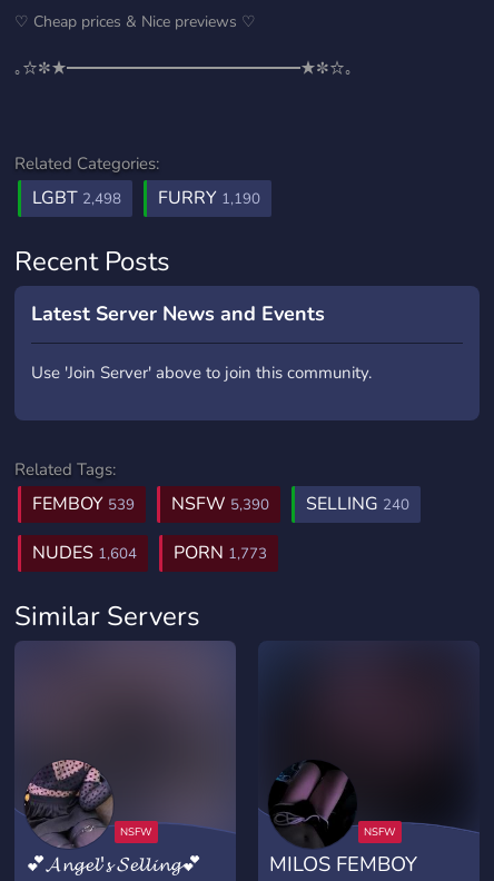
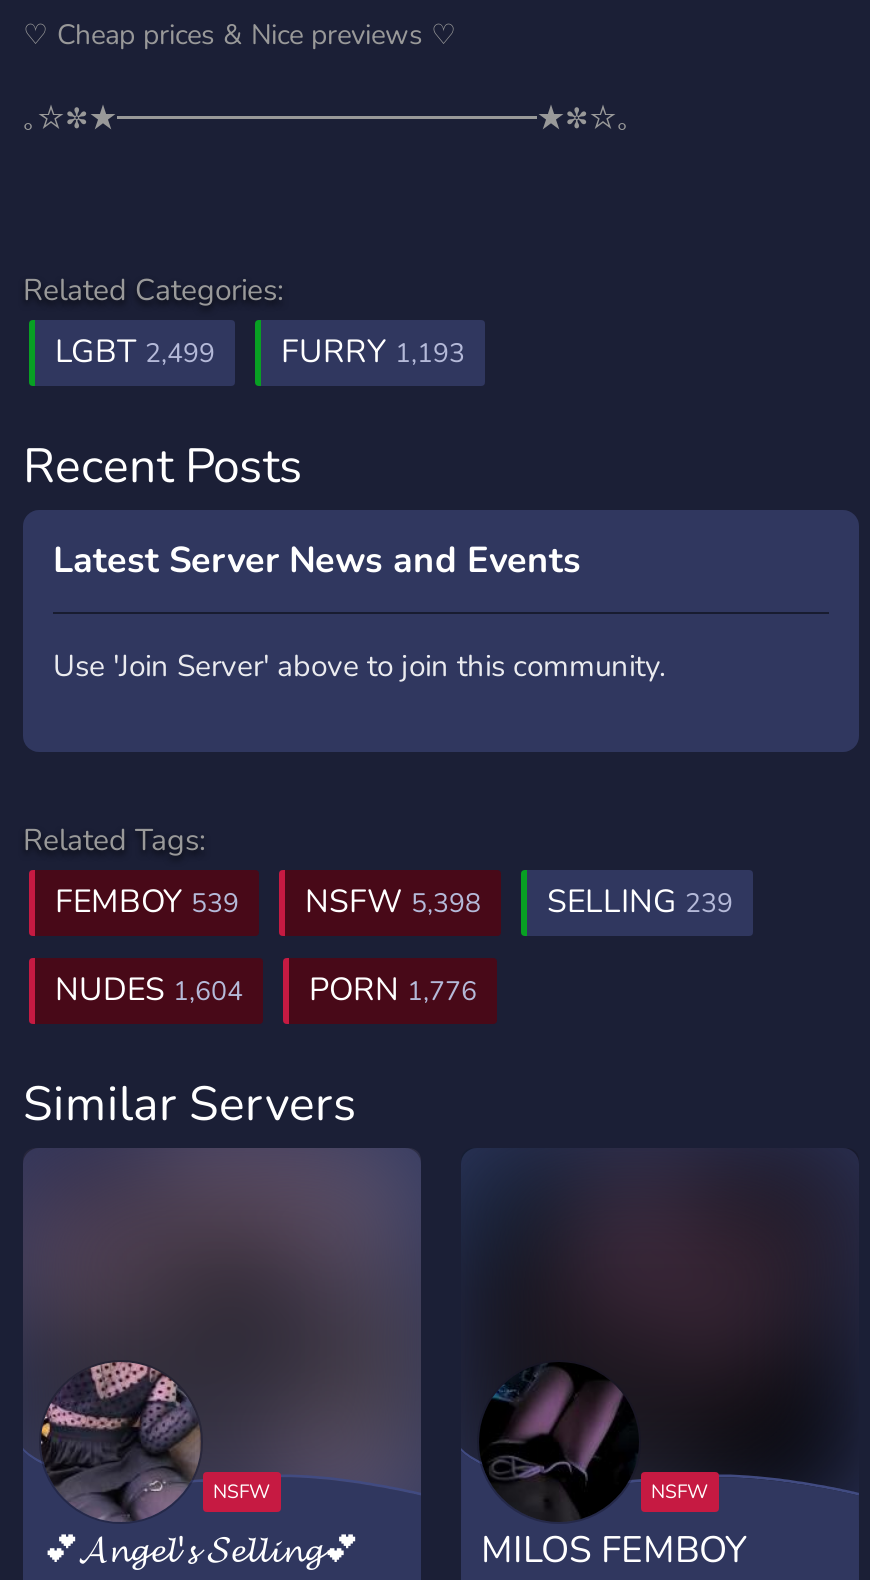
[32,186,121,210] LGBT 2,498 -> [55,330,215,374] LGBT 2,499
[158,186,260,210] FURRY 1,190 -> [281,330,465,374] FURRY 1,193
[171,492,269,516] NSFW 5,390 -> [305,880,481,924] NSFW 5,398
[306,492,409,516] SELLING 240 -> [547,880,733,924] SELLING 239
[32,541,267,565] NUDES 1,604 PORN 1,773 -> [55,968,477,1012] NUDES 1,604 PORN 1,776

